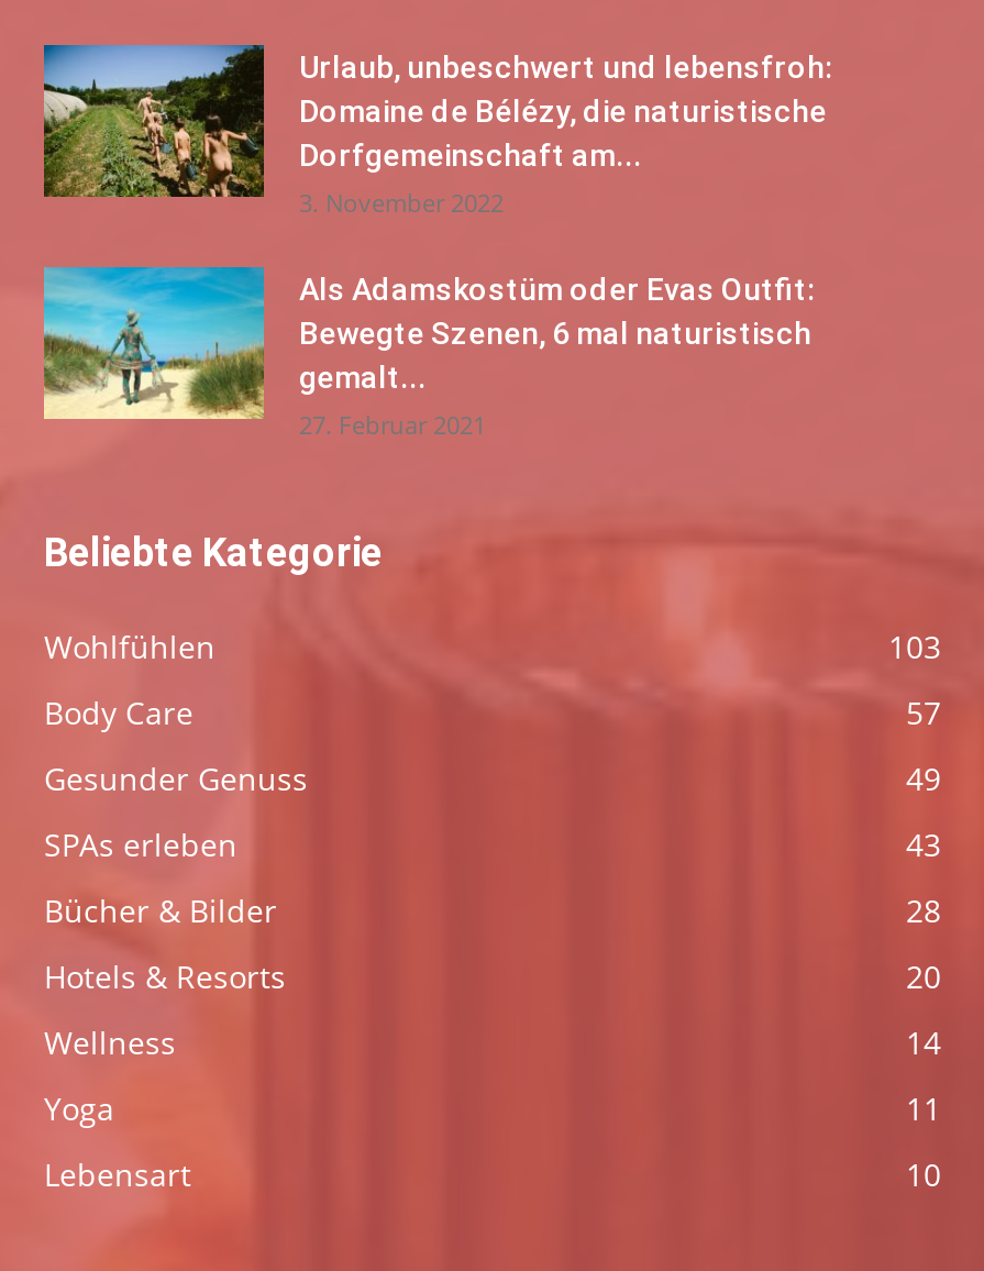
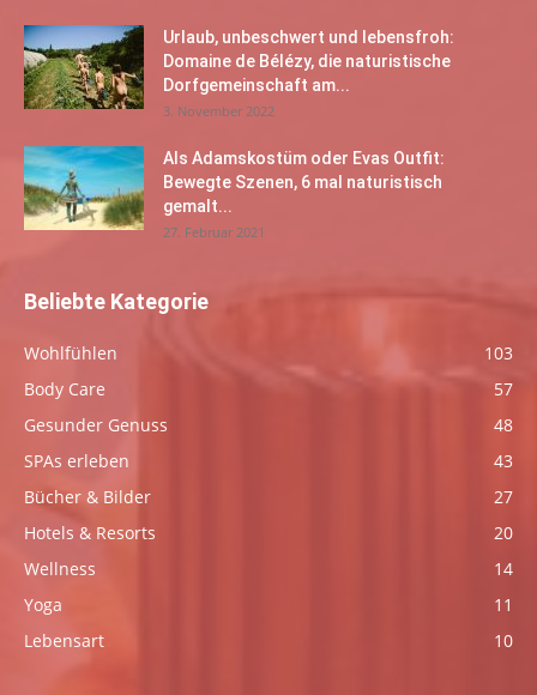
[906,757,941,799] 49 -> [494,413,513,436] 48
[906,889,941,931] 28 -> [494,485,513,508] 27

